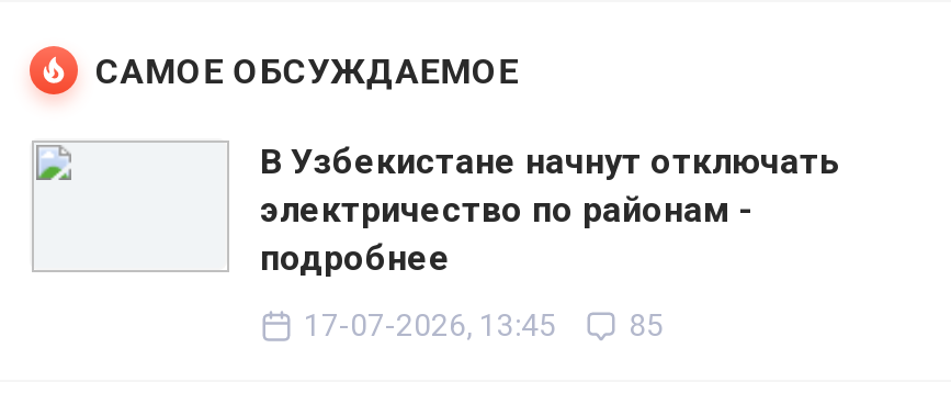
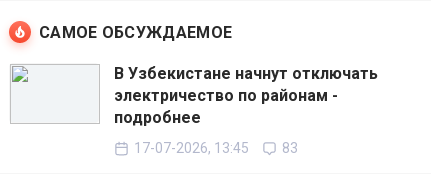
[629,308,664,344] 85 -> [282,140,298,156] 83

